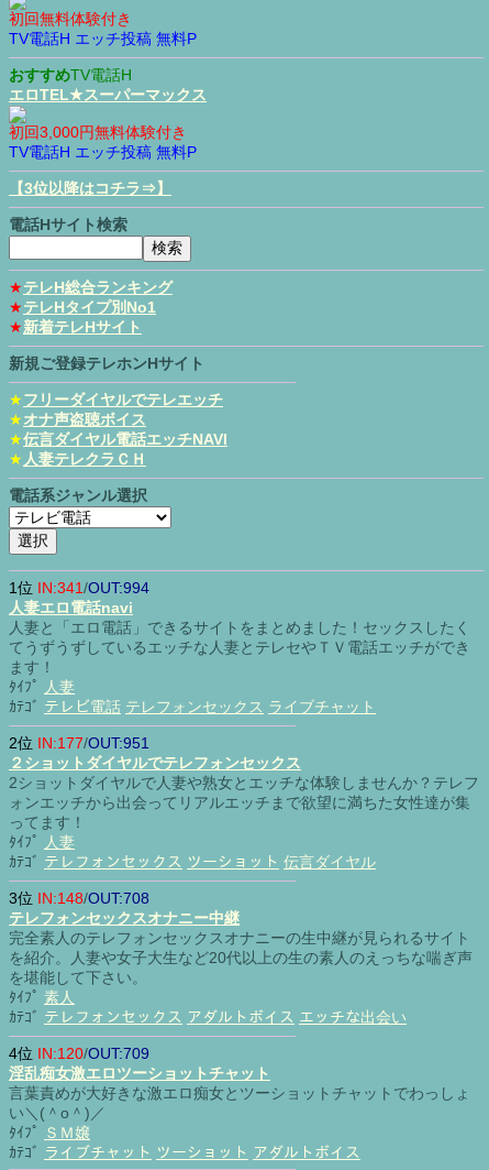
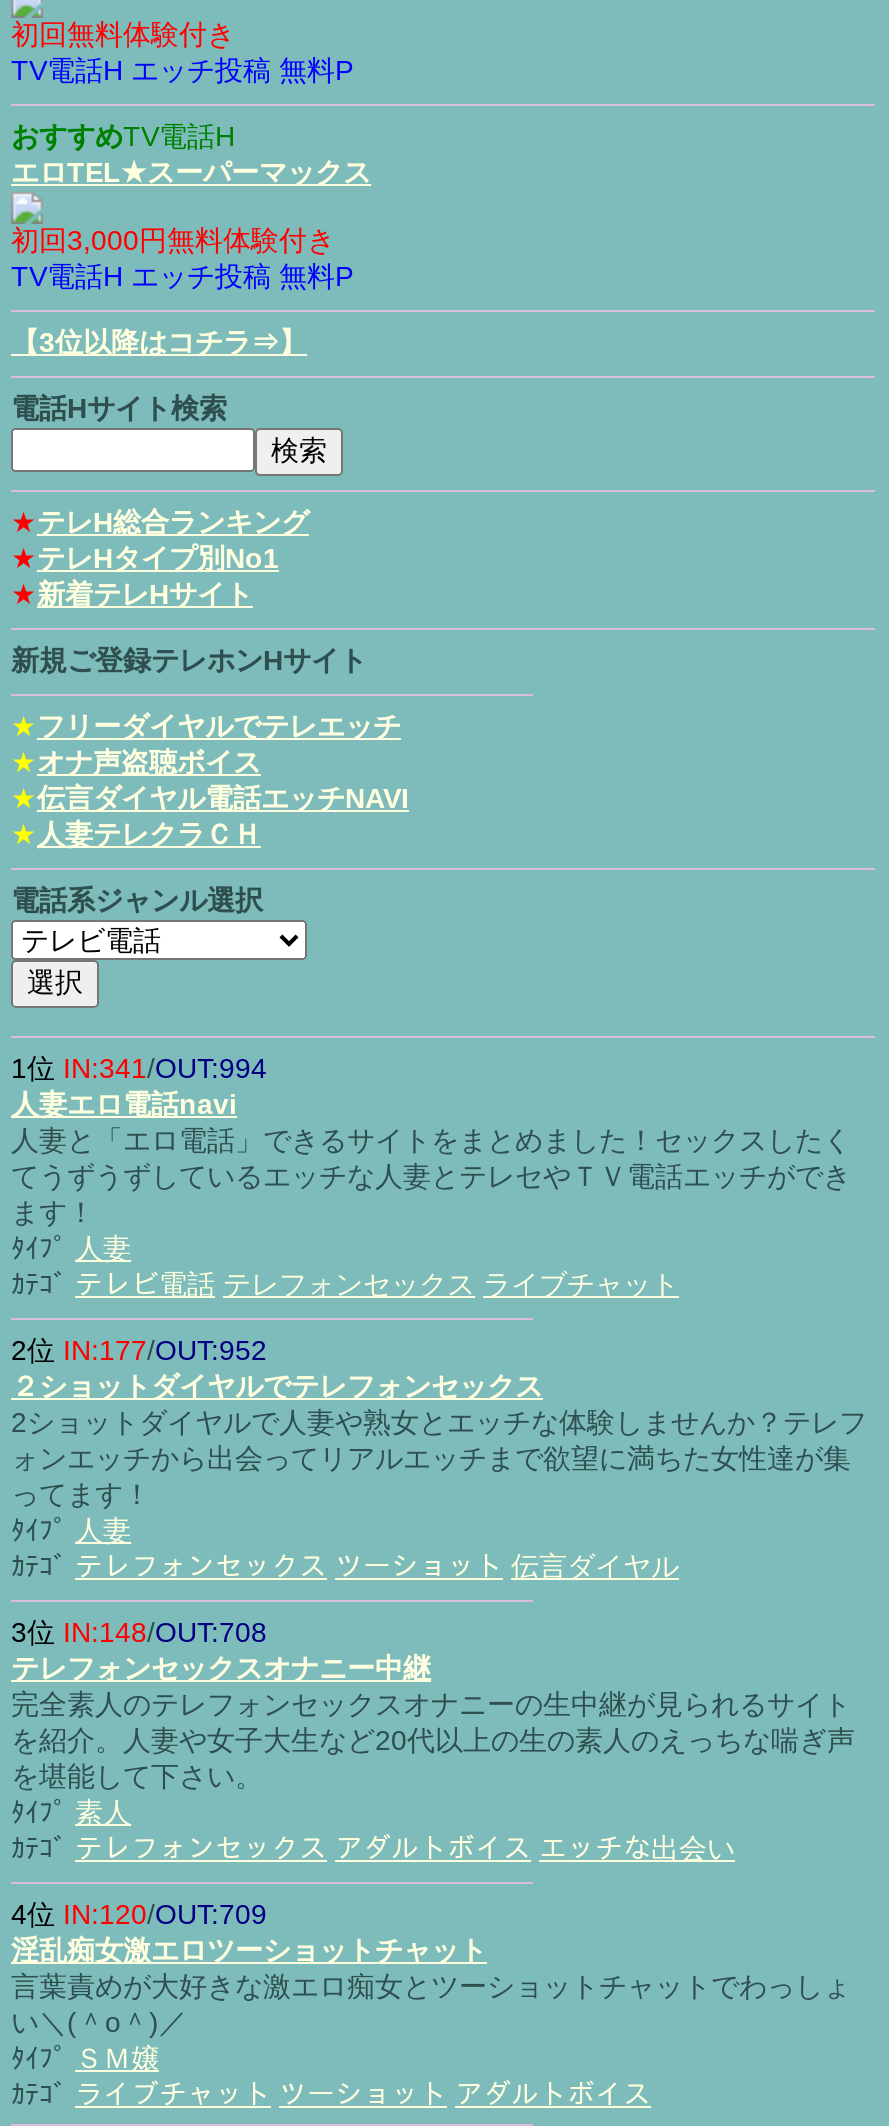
[9,734,149,752] 2位 IN:177/OUT:951 -> [11,1334,267,1366] 2位 IN:177/OUT:952

